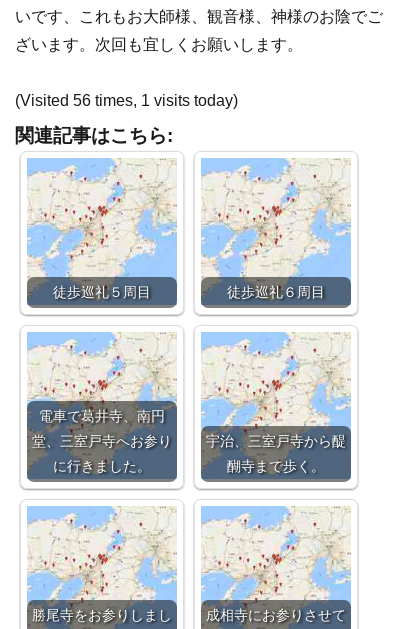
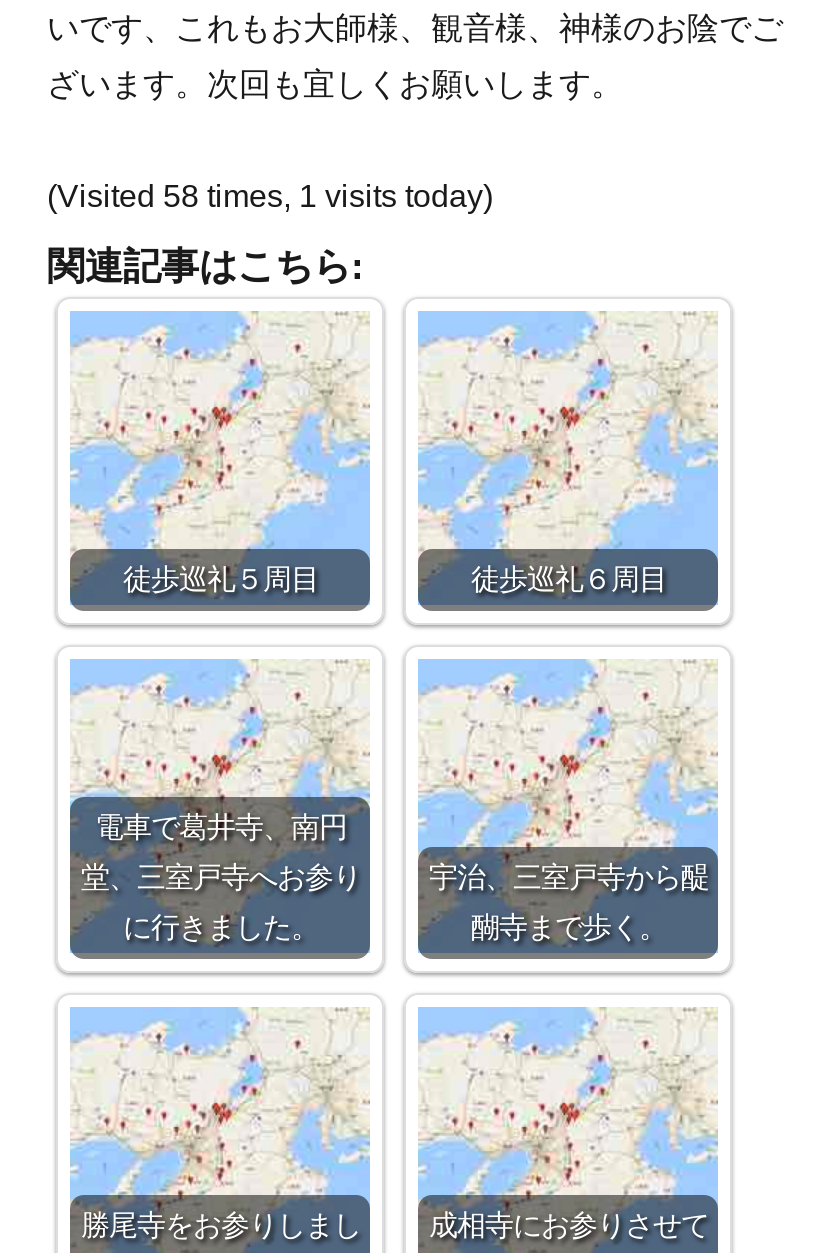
[15,92,238,109] (Visited 56 times, 1 visits today) -> [47,179,493,213] (Visited 58 times, 1 visits today)

